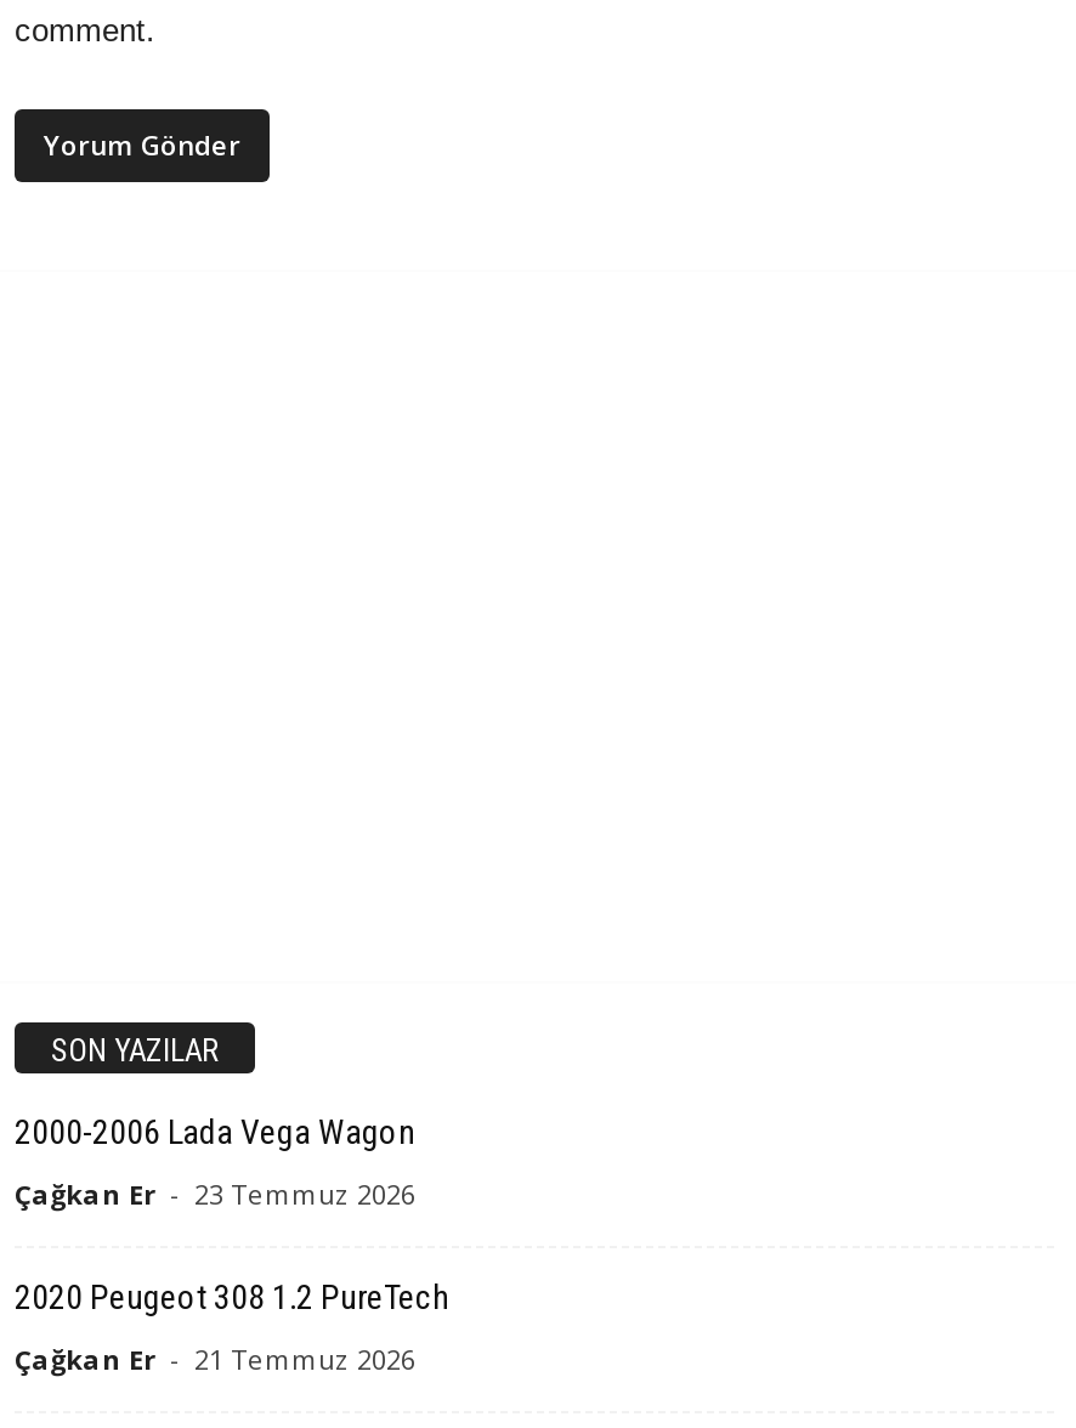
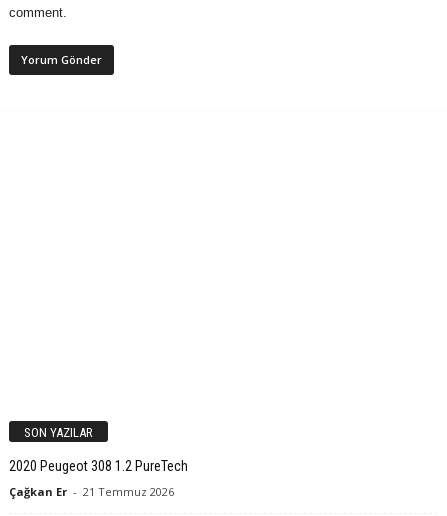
[15,1113,415,1212] 2000-2006 Lada Vega Wagon | Çağkan Er - 23 Temmuz 2026 -> none

